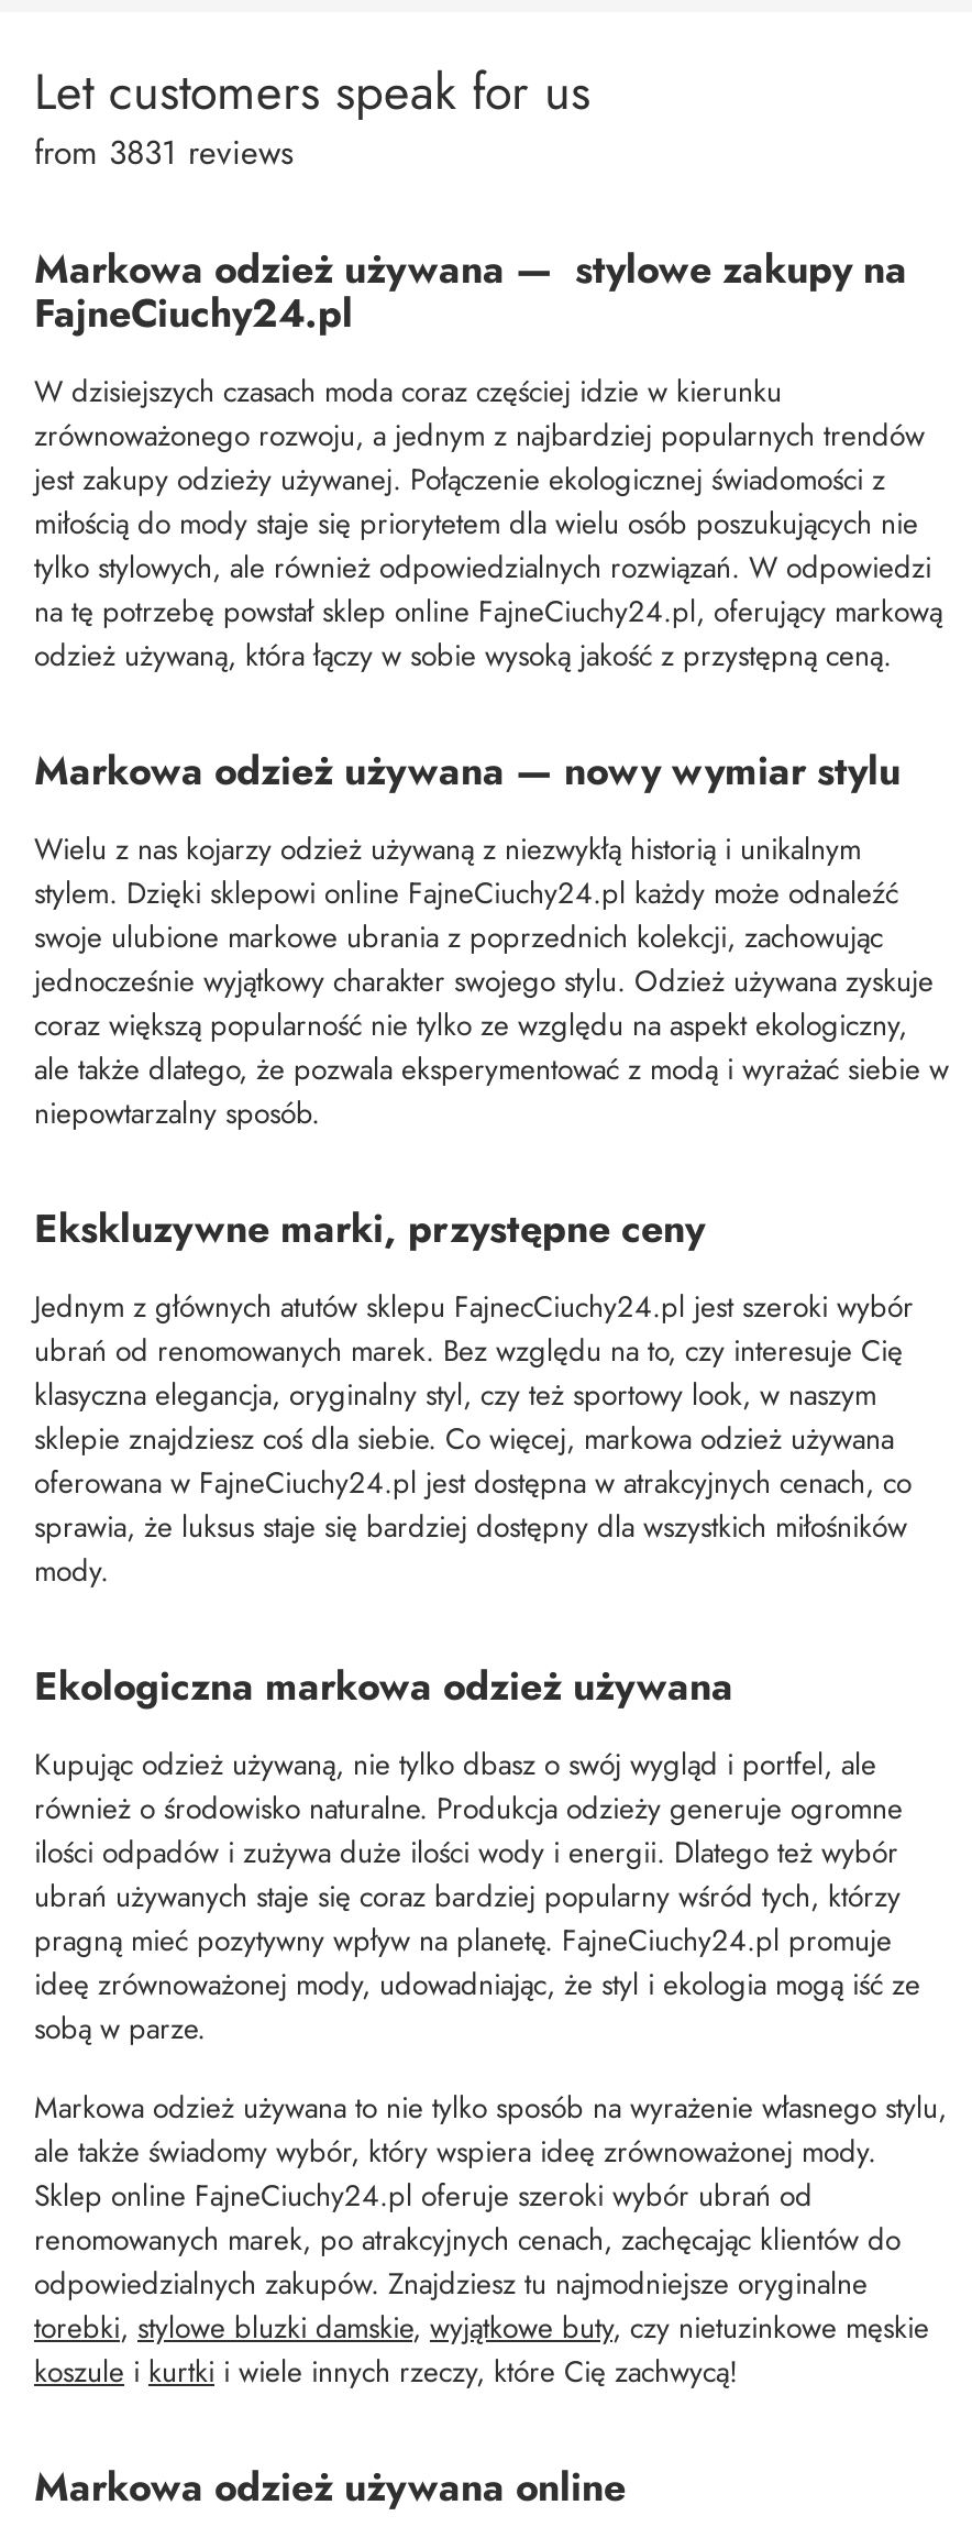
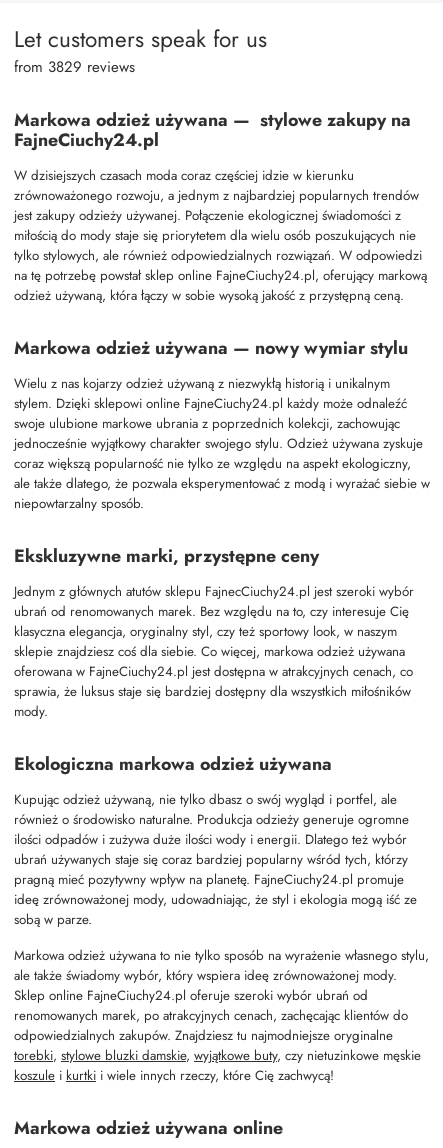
[34,128,294,176] from 3831 reviews -> [14,56,135,78] from 3829 reviews

